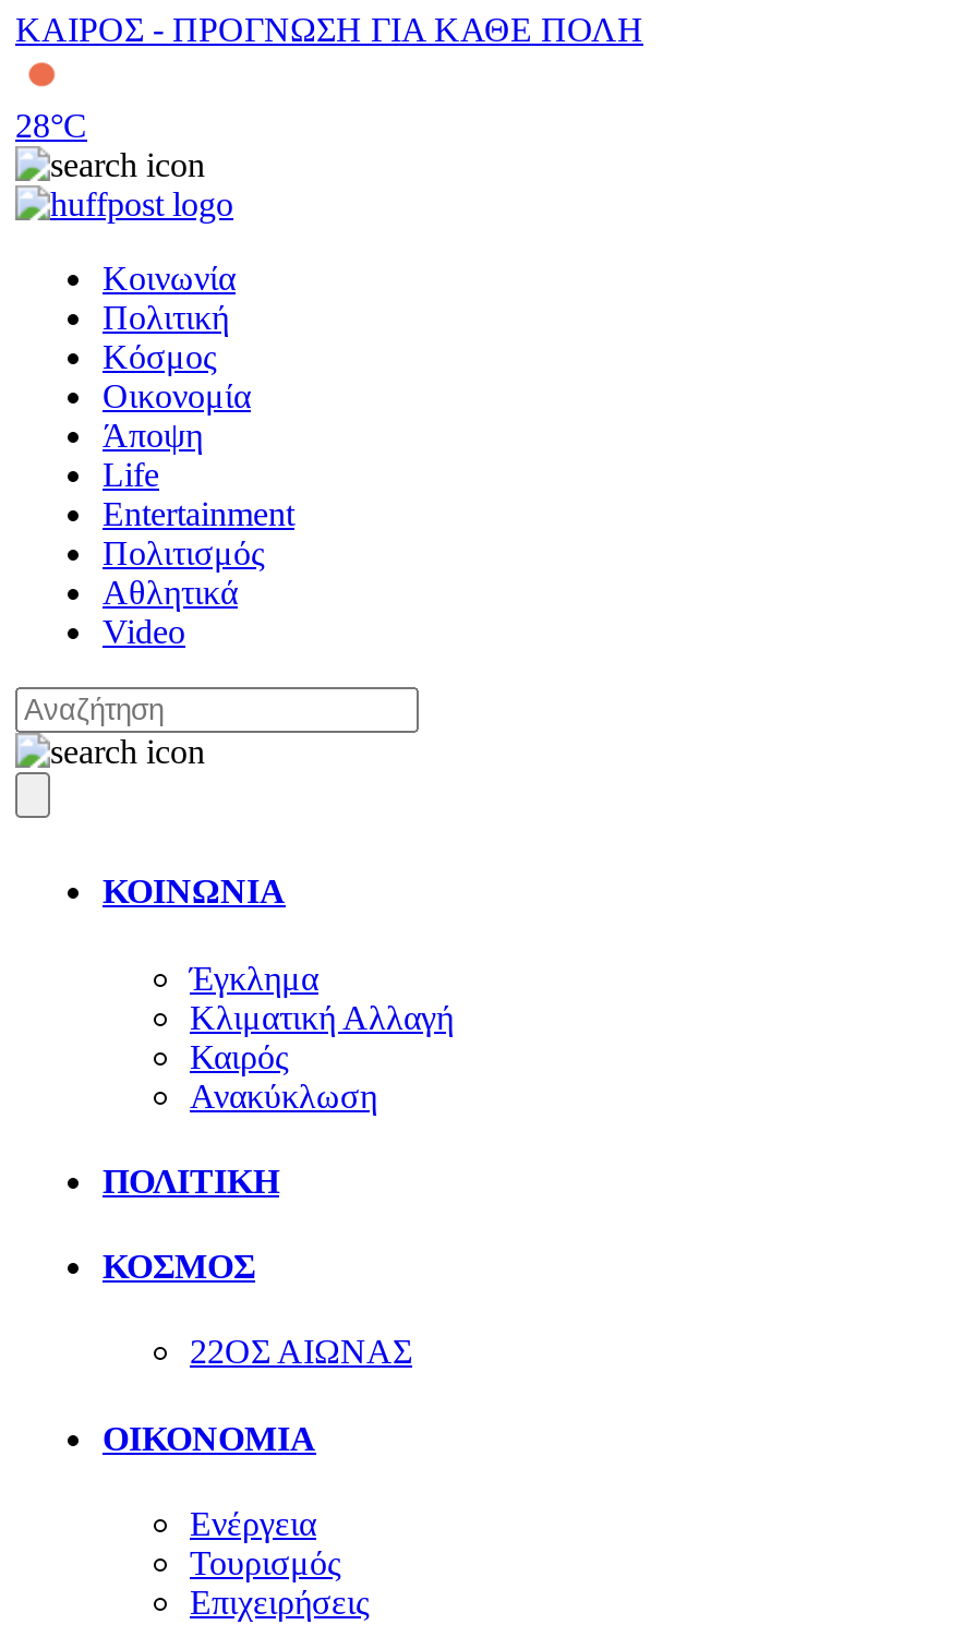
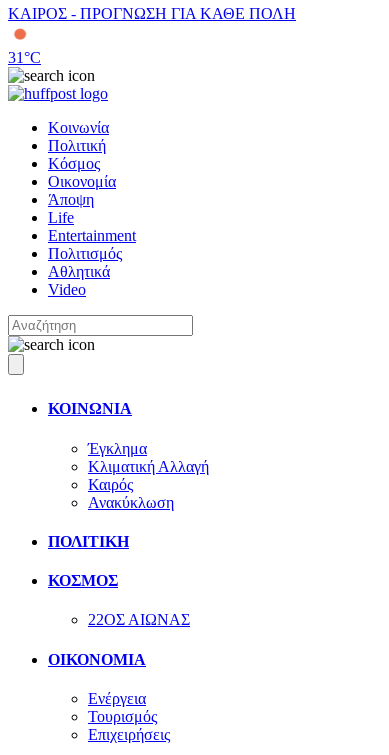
[15,107,87,144] 28°C -> [8,49,41,66] 31°C

